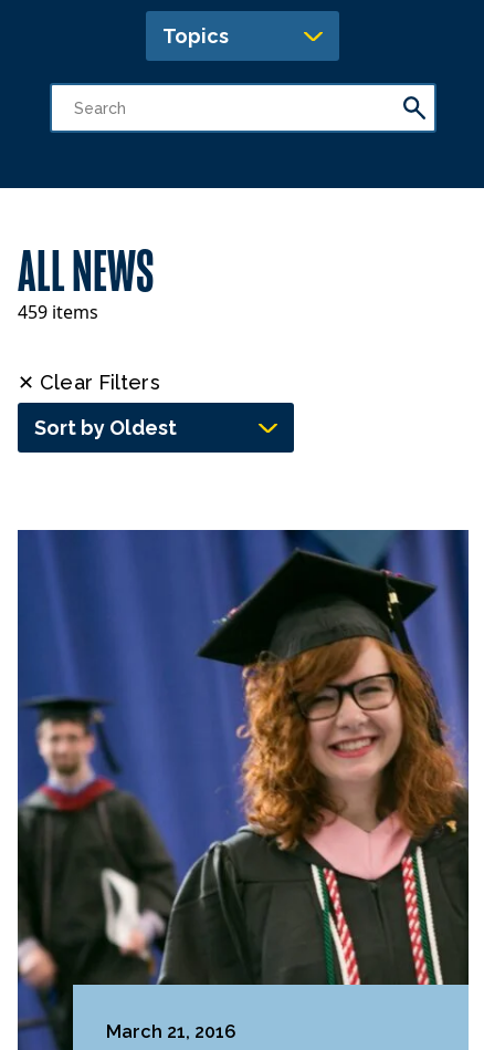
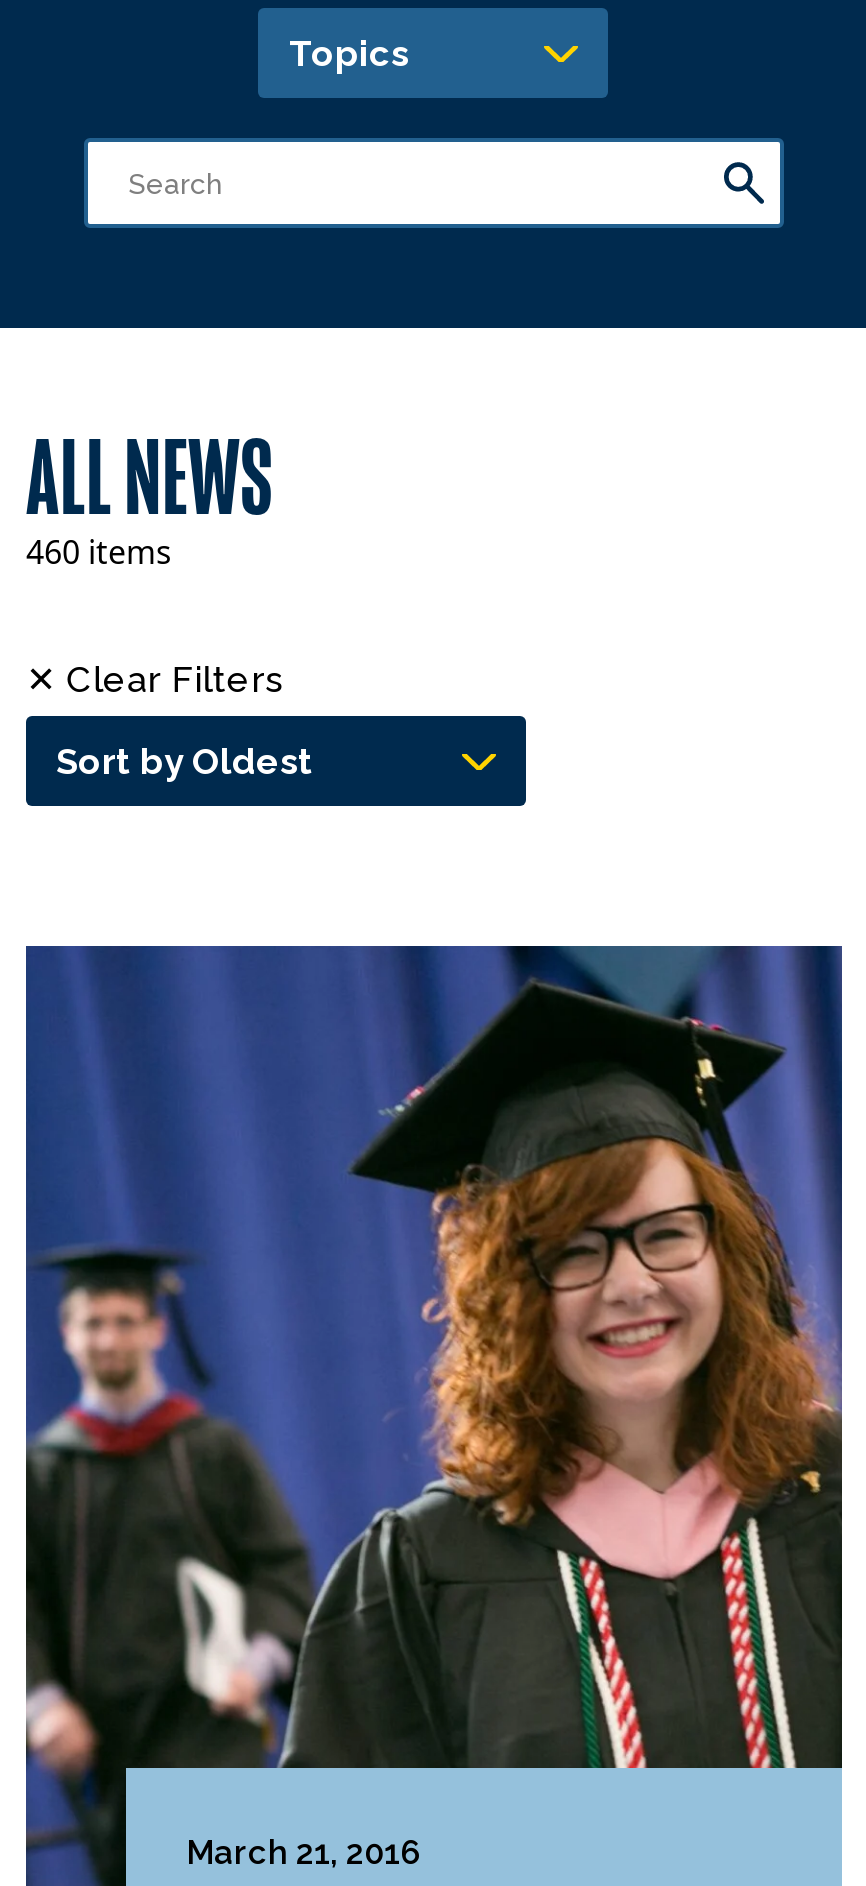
[18,300,98,324] 459 items -> [26,530,172,574] 460 items

